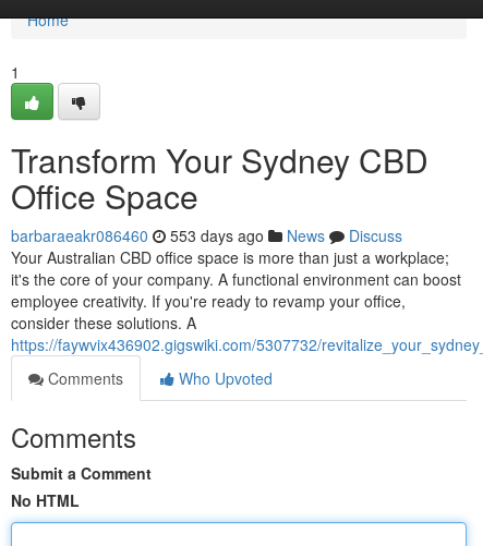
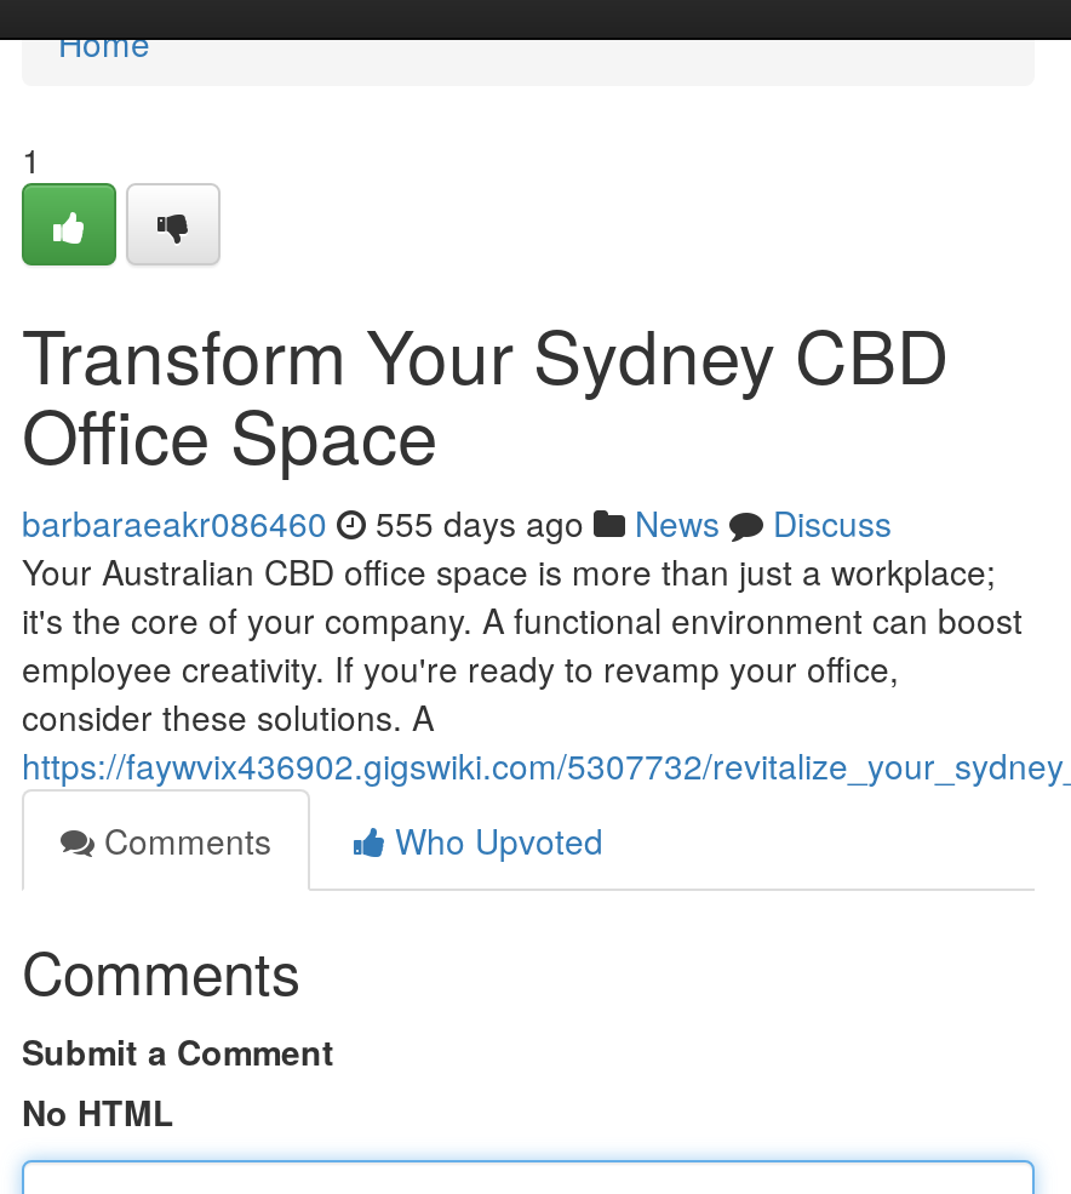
[11,225,402,246] barbaraeakr086460 553 days ago News Discuss -> [22,498,892,547] barbaraeakr086460 555 days ago News Discuss

